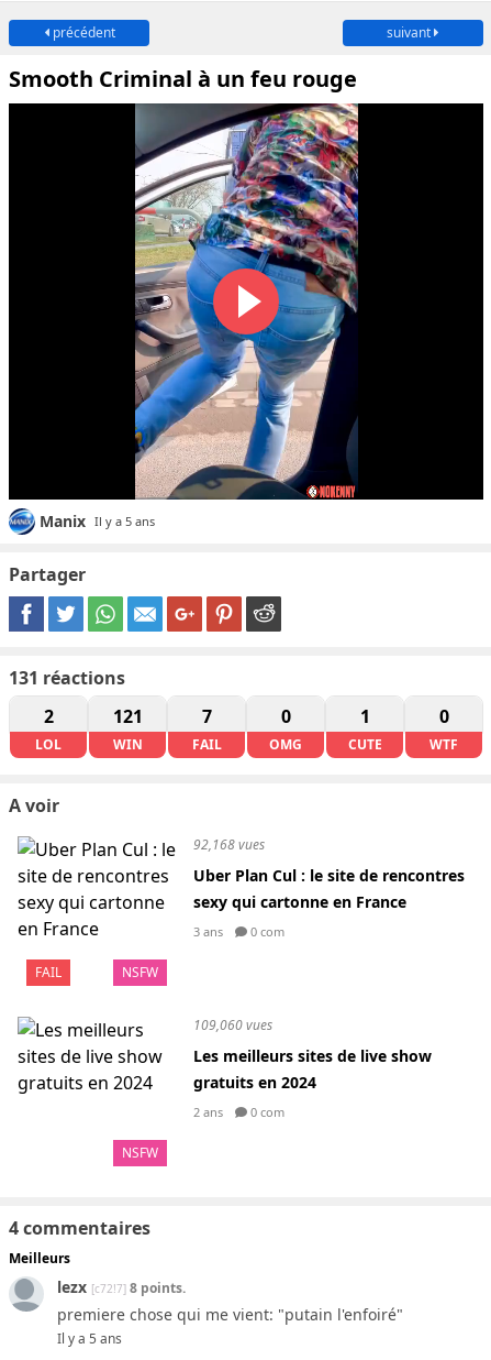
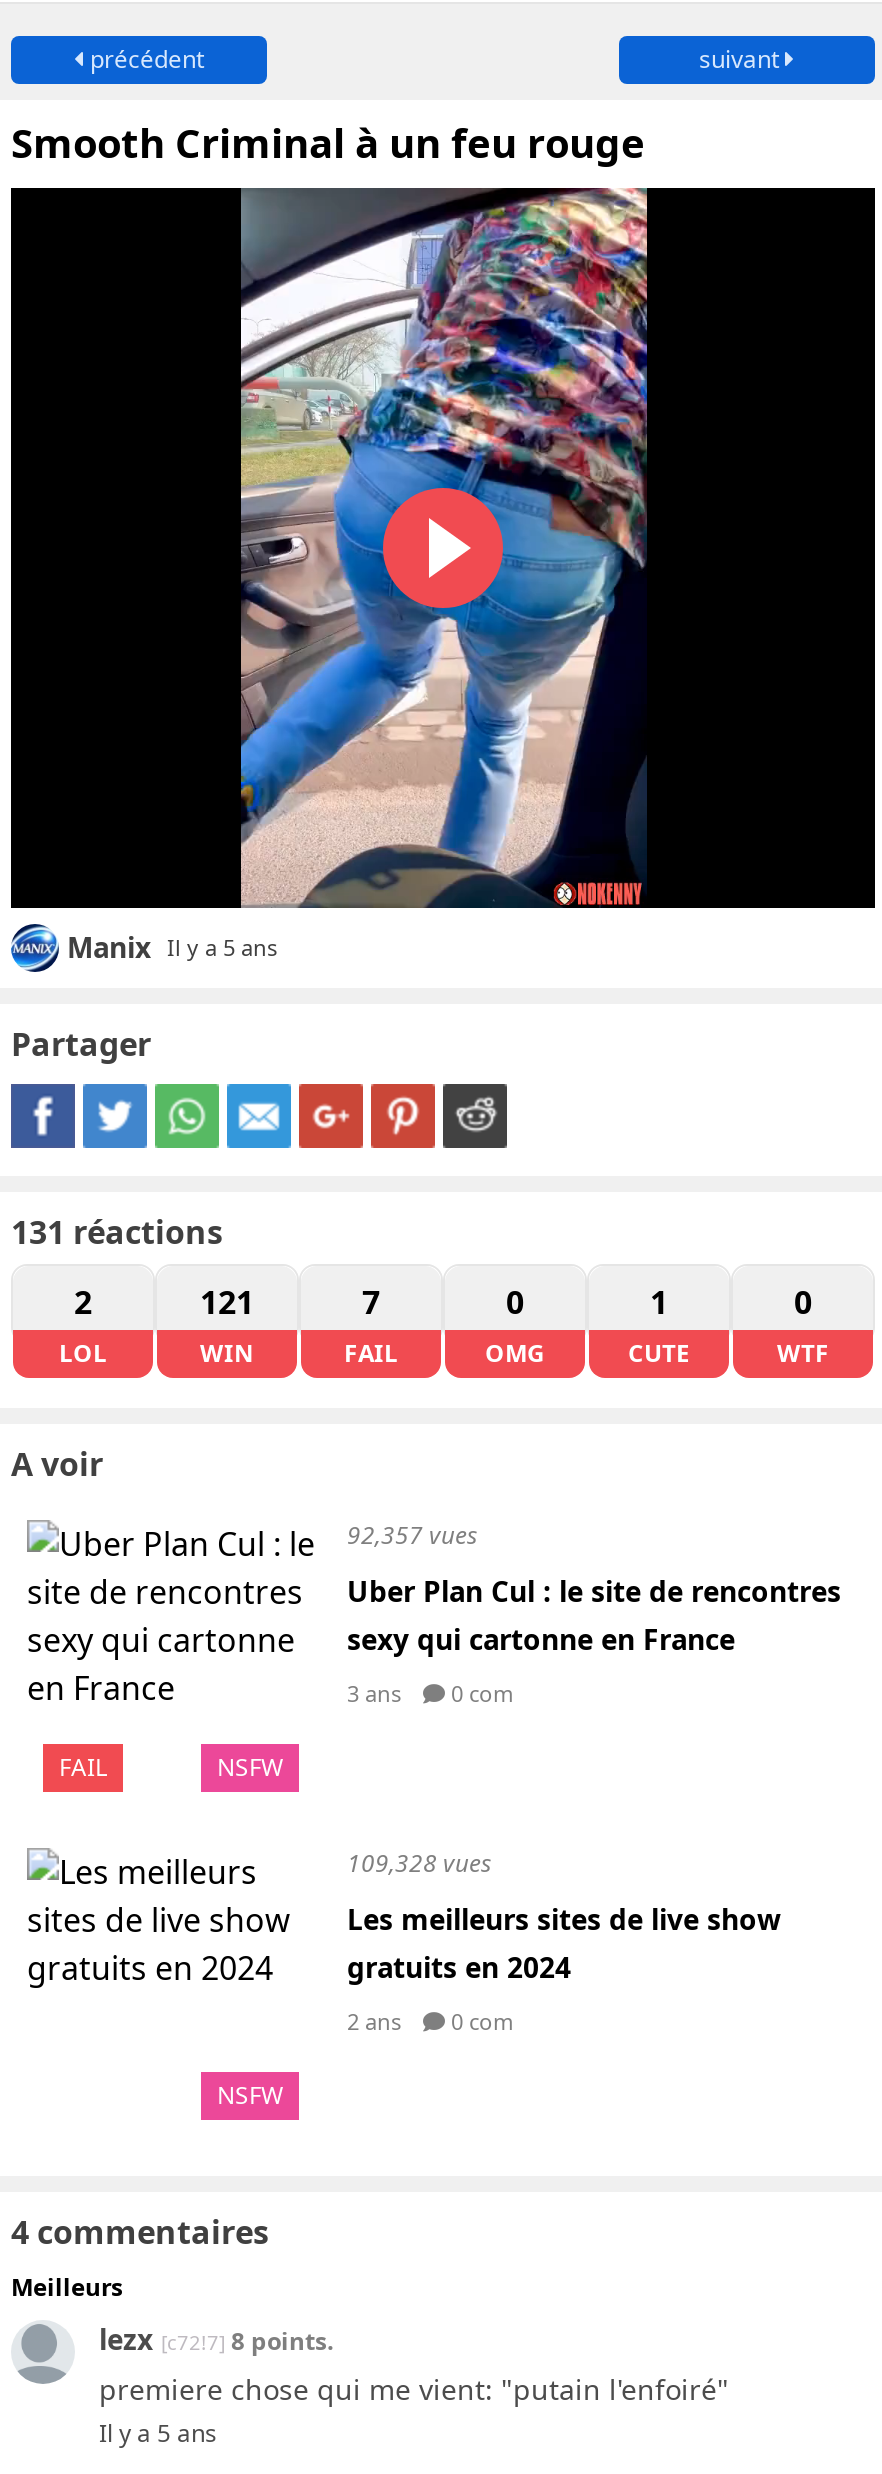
[193,835,265,854] 92,168 vues -> [347,1518,477,1552] 92,357 vues
[193,1016,272,1034] 109,060 vues -> [347,1846,491,1880] 109,328 vues

